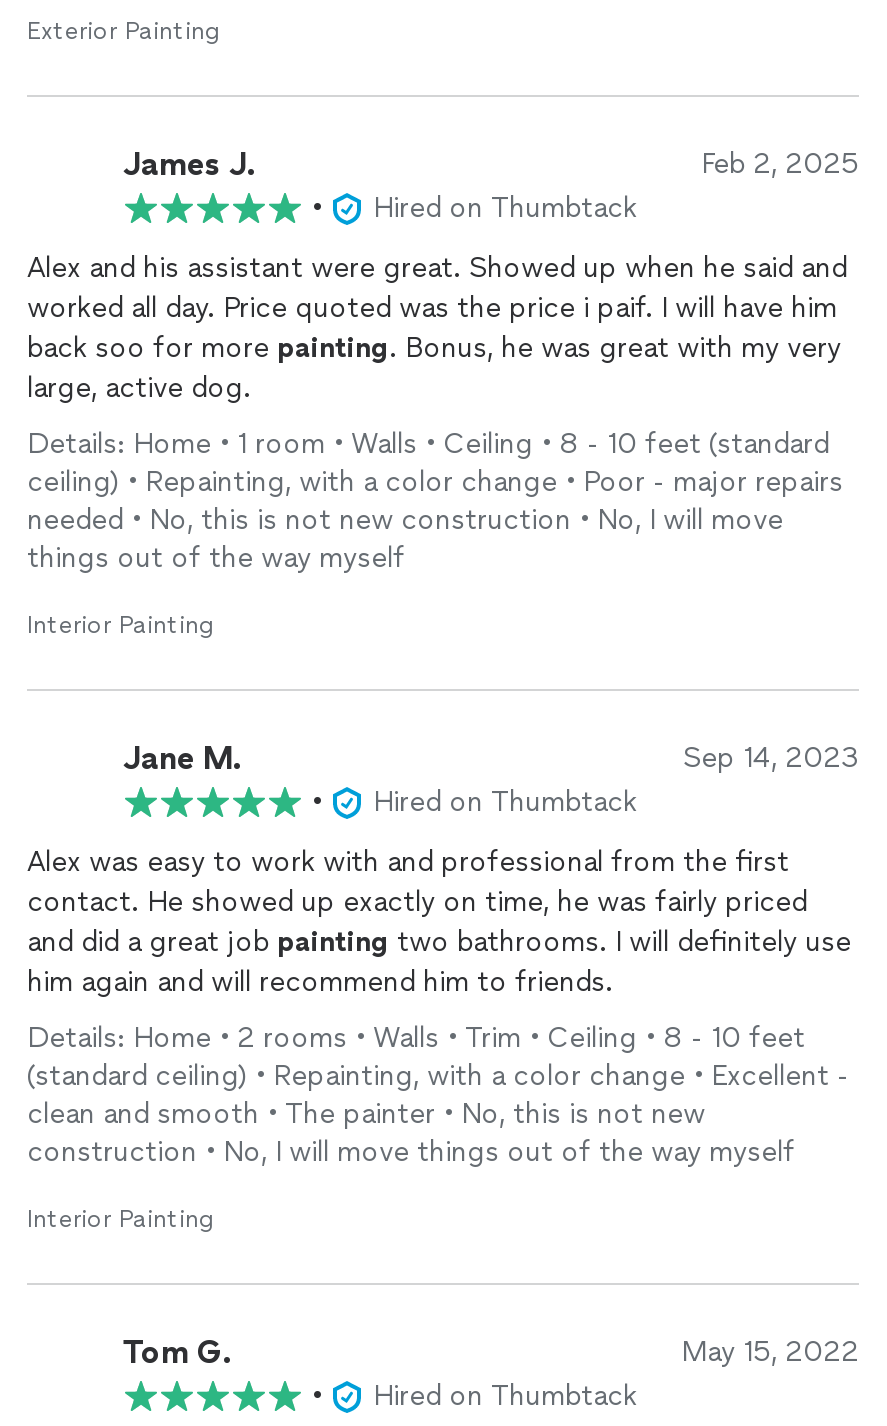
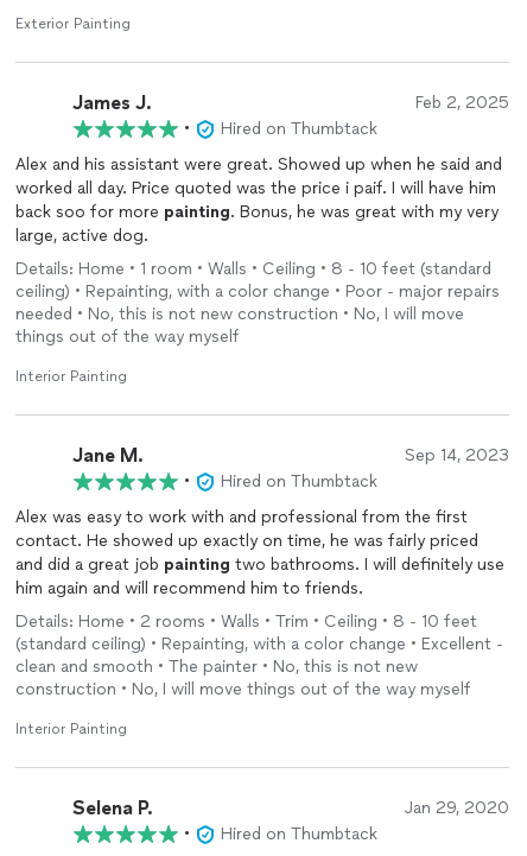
[123,1332,859,1370] Tom G. | May 15, 2022 -> [72,796,509,819] Selena P. | Jan 29, 2020

